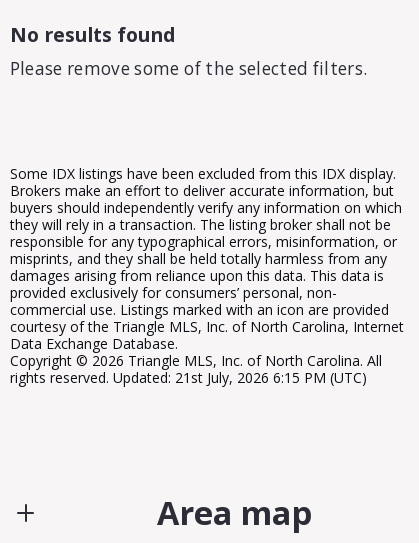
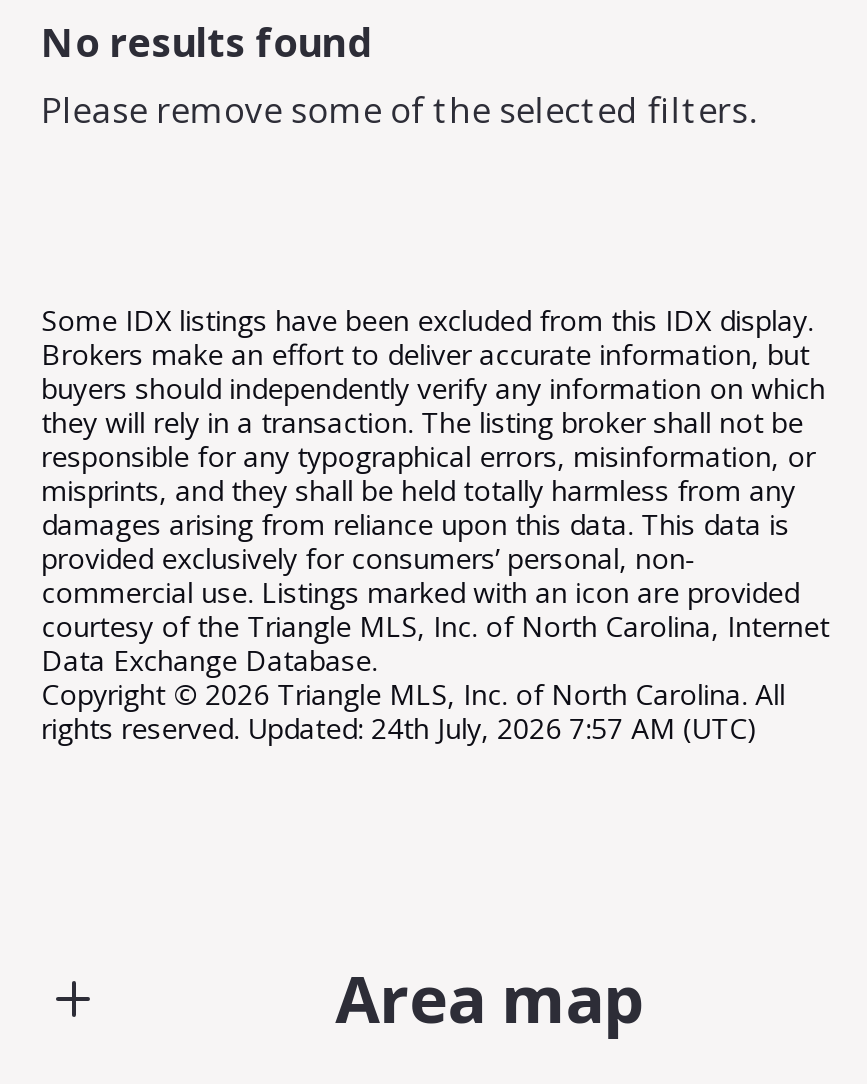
[10,368,367,387] rights reserved. Updated: 21st July, 2026 6:15 PM (UTC) -> [41,710,757,748] rights reserved. Updated: 24th July, 2026 7:57 AM (UTC)

